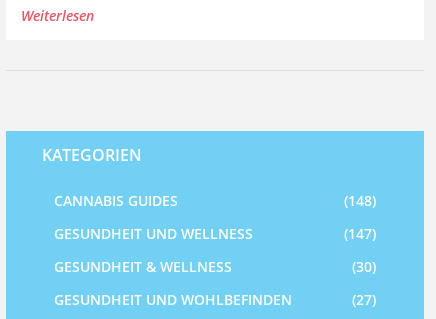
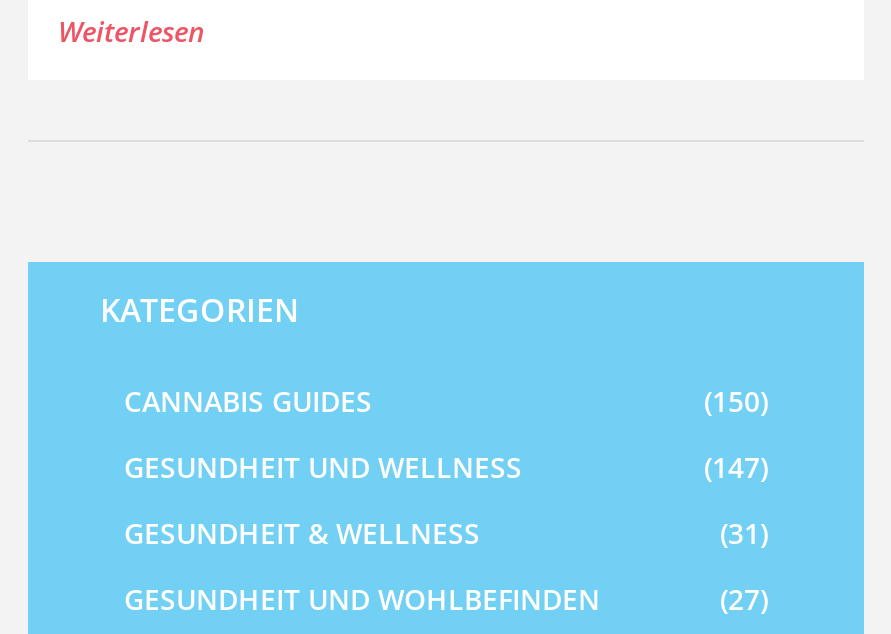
[344,191,376,210] (148) -> [704,382,768,420] (150)
[352,257,376,276] (30) -> [720,514,768,552] (31)

